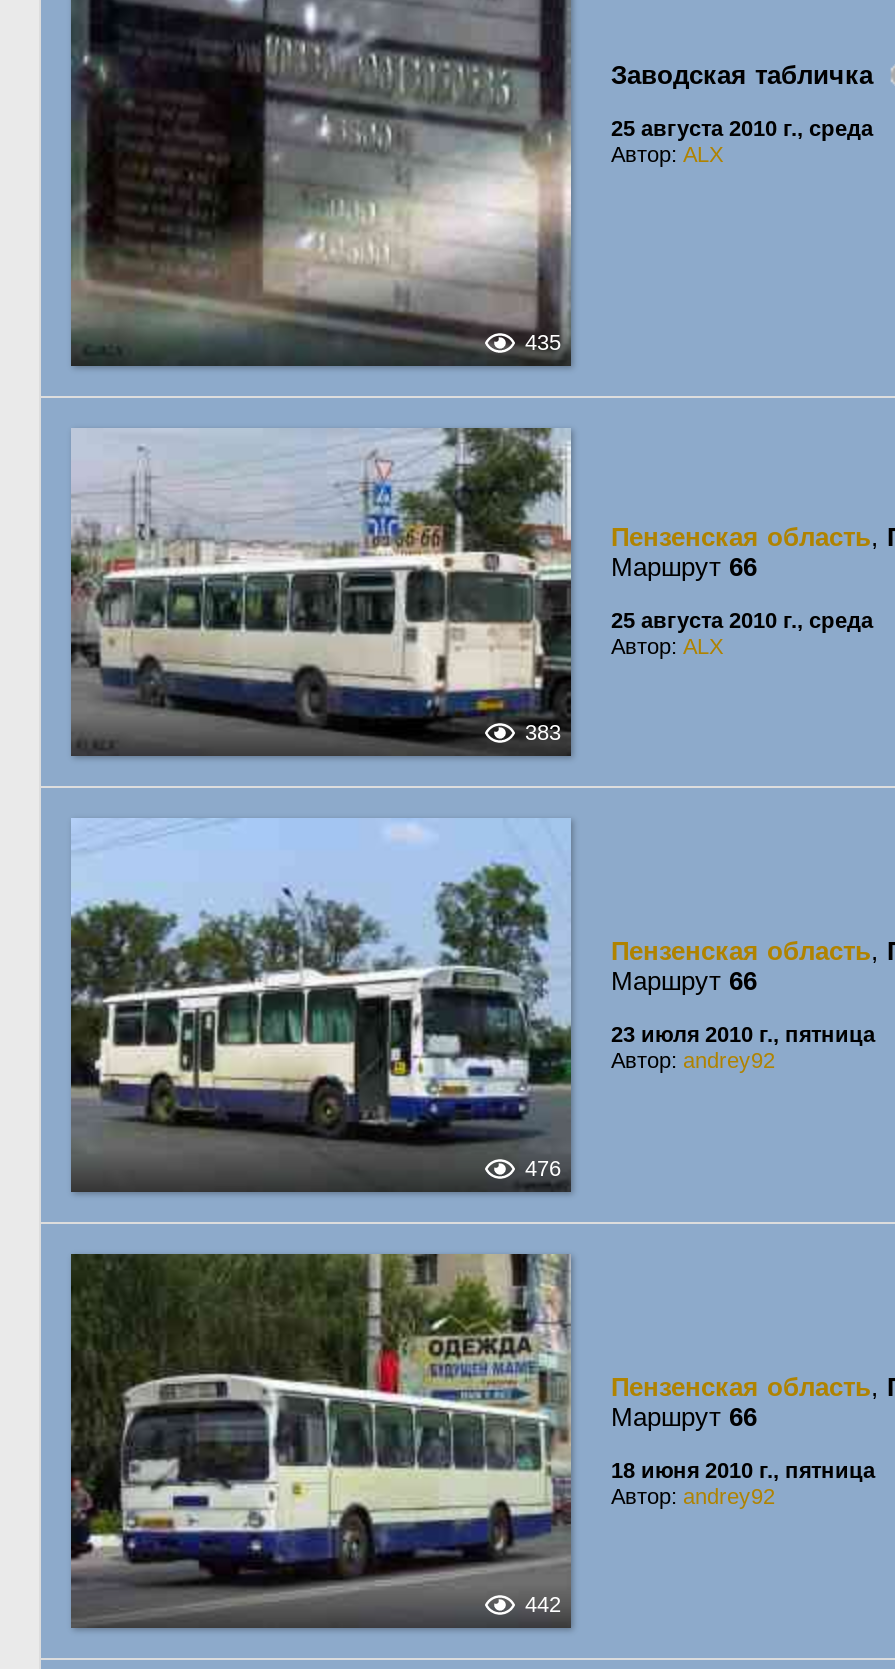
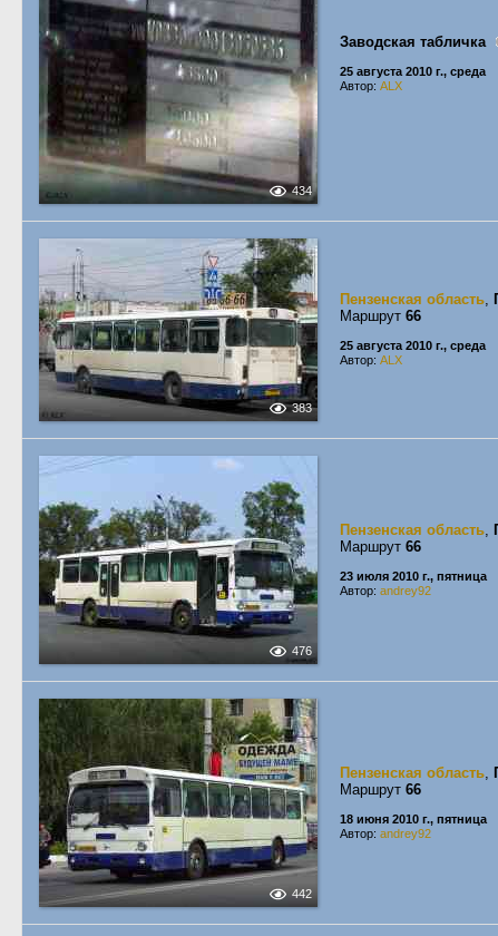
[525,330,561,354] 435 -> [292,184,312,197] 434

